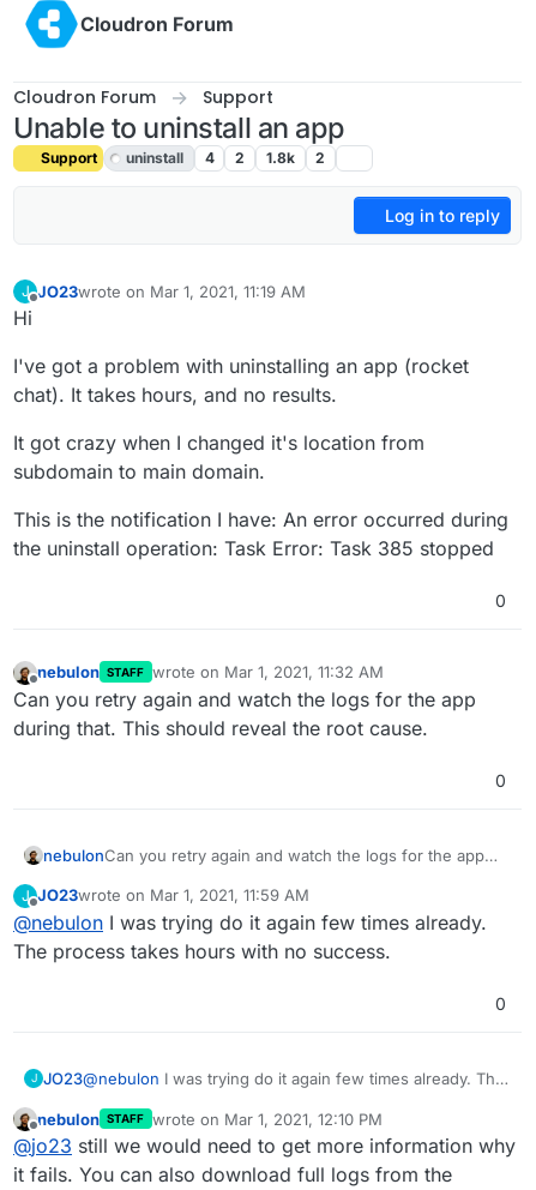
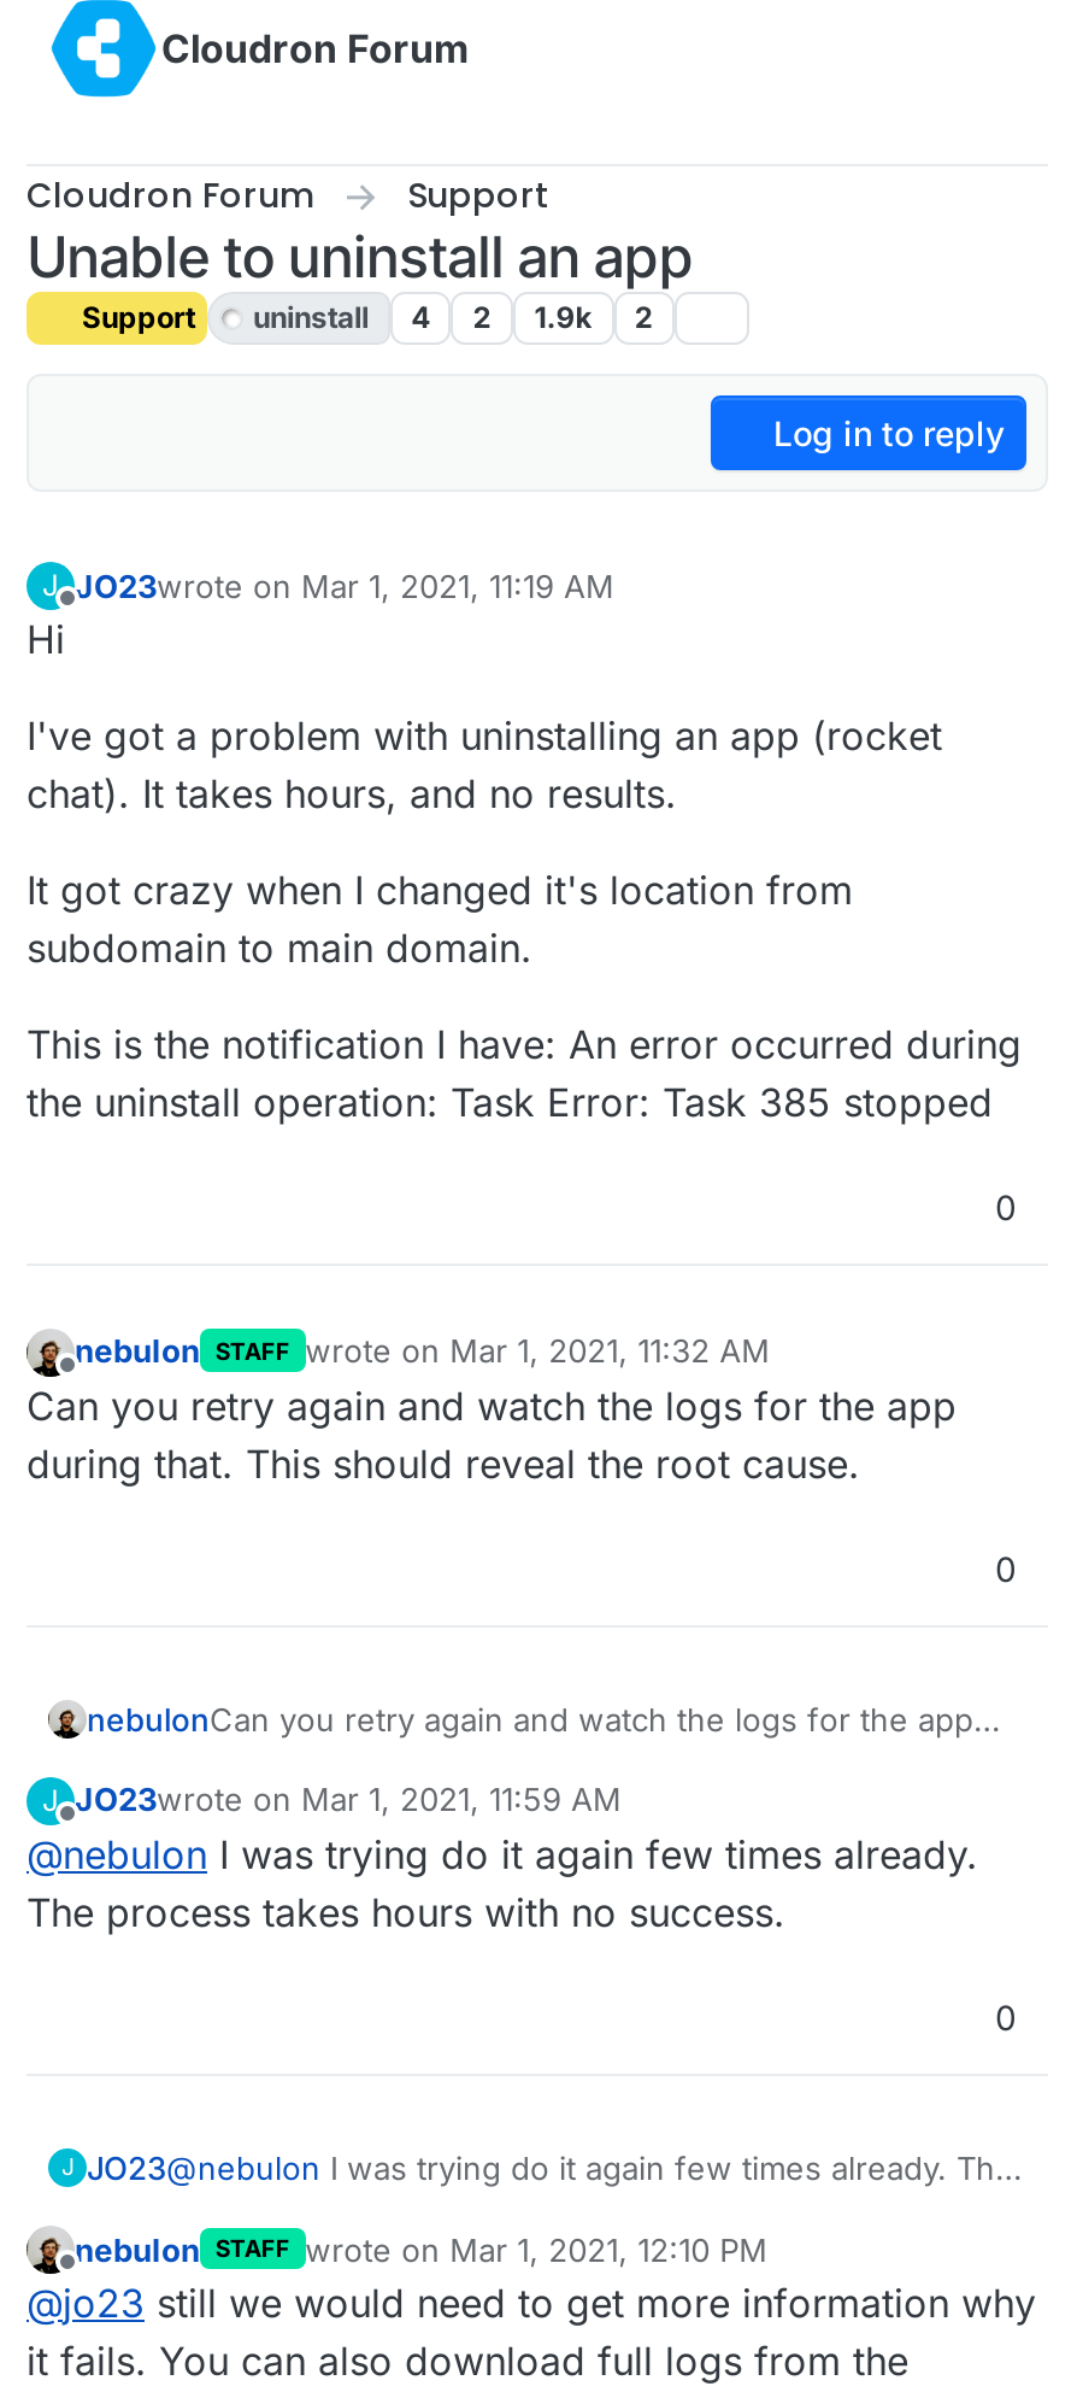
[37,149,325,167] Support uninstall 4 2 1.8k 2 -> [75,299,654,336] Support uninstall 4 2 1.9k 2

